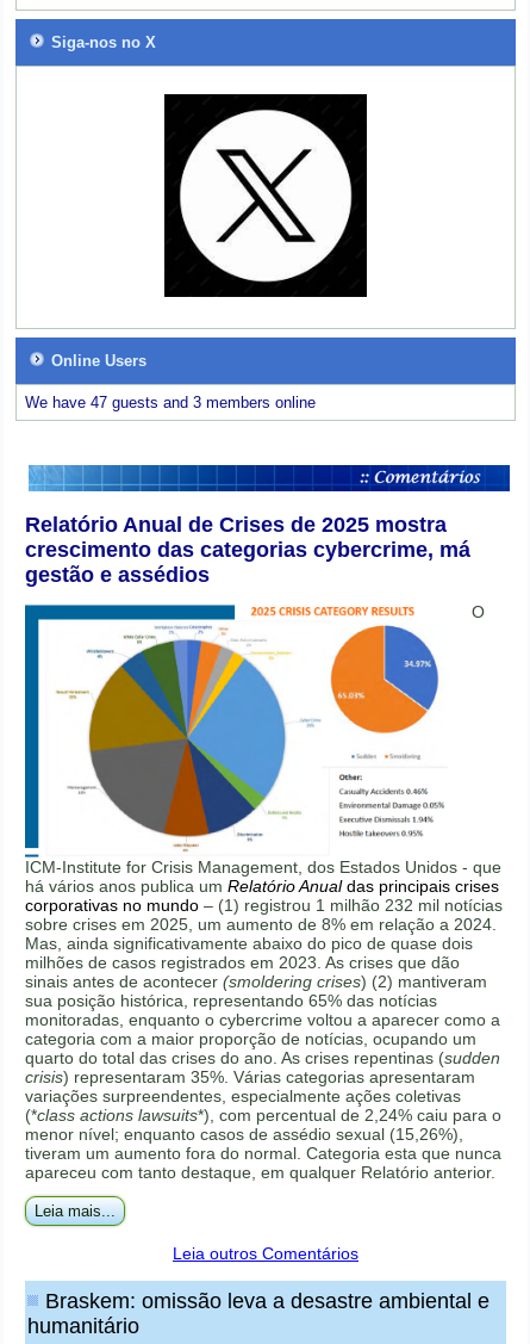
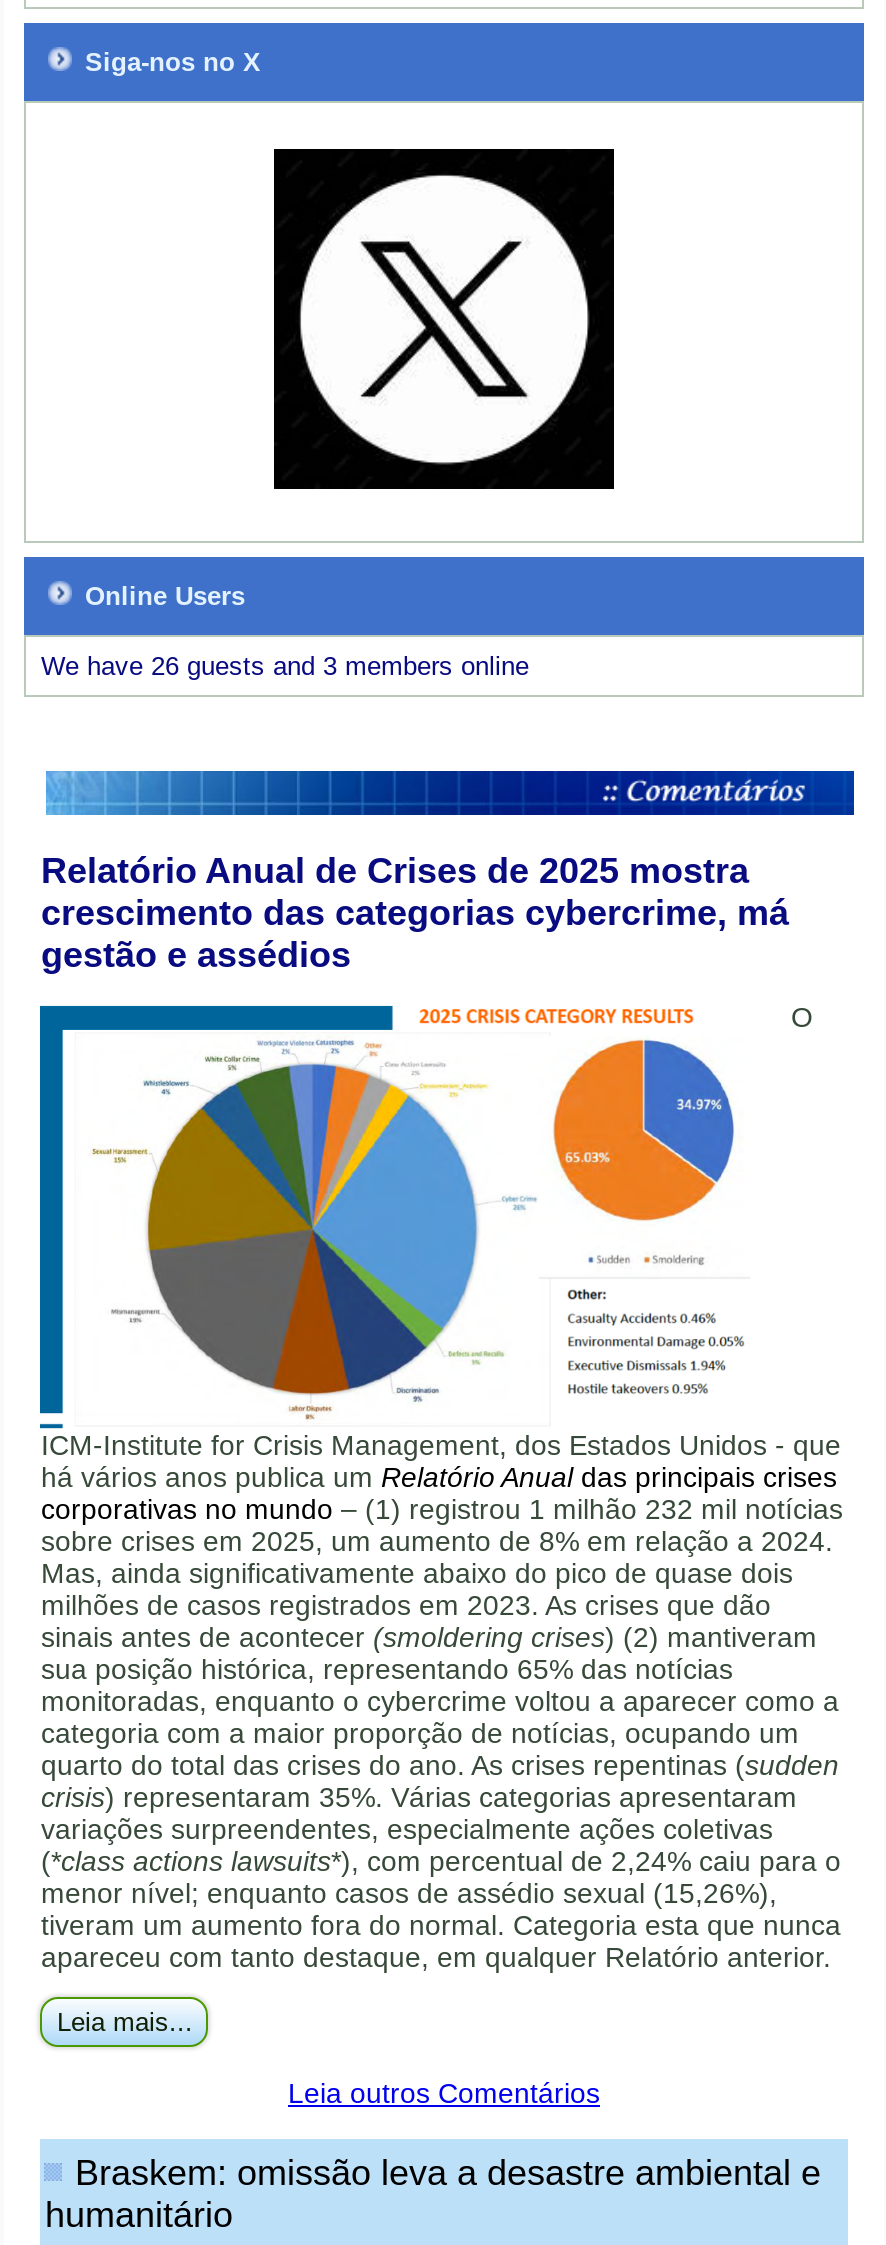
[26,393,316,411] We have 47 guests and 3 members online -> [41,650,529,680] We have 26 guests and 3 members online

